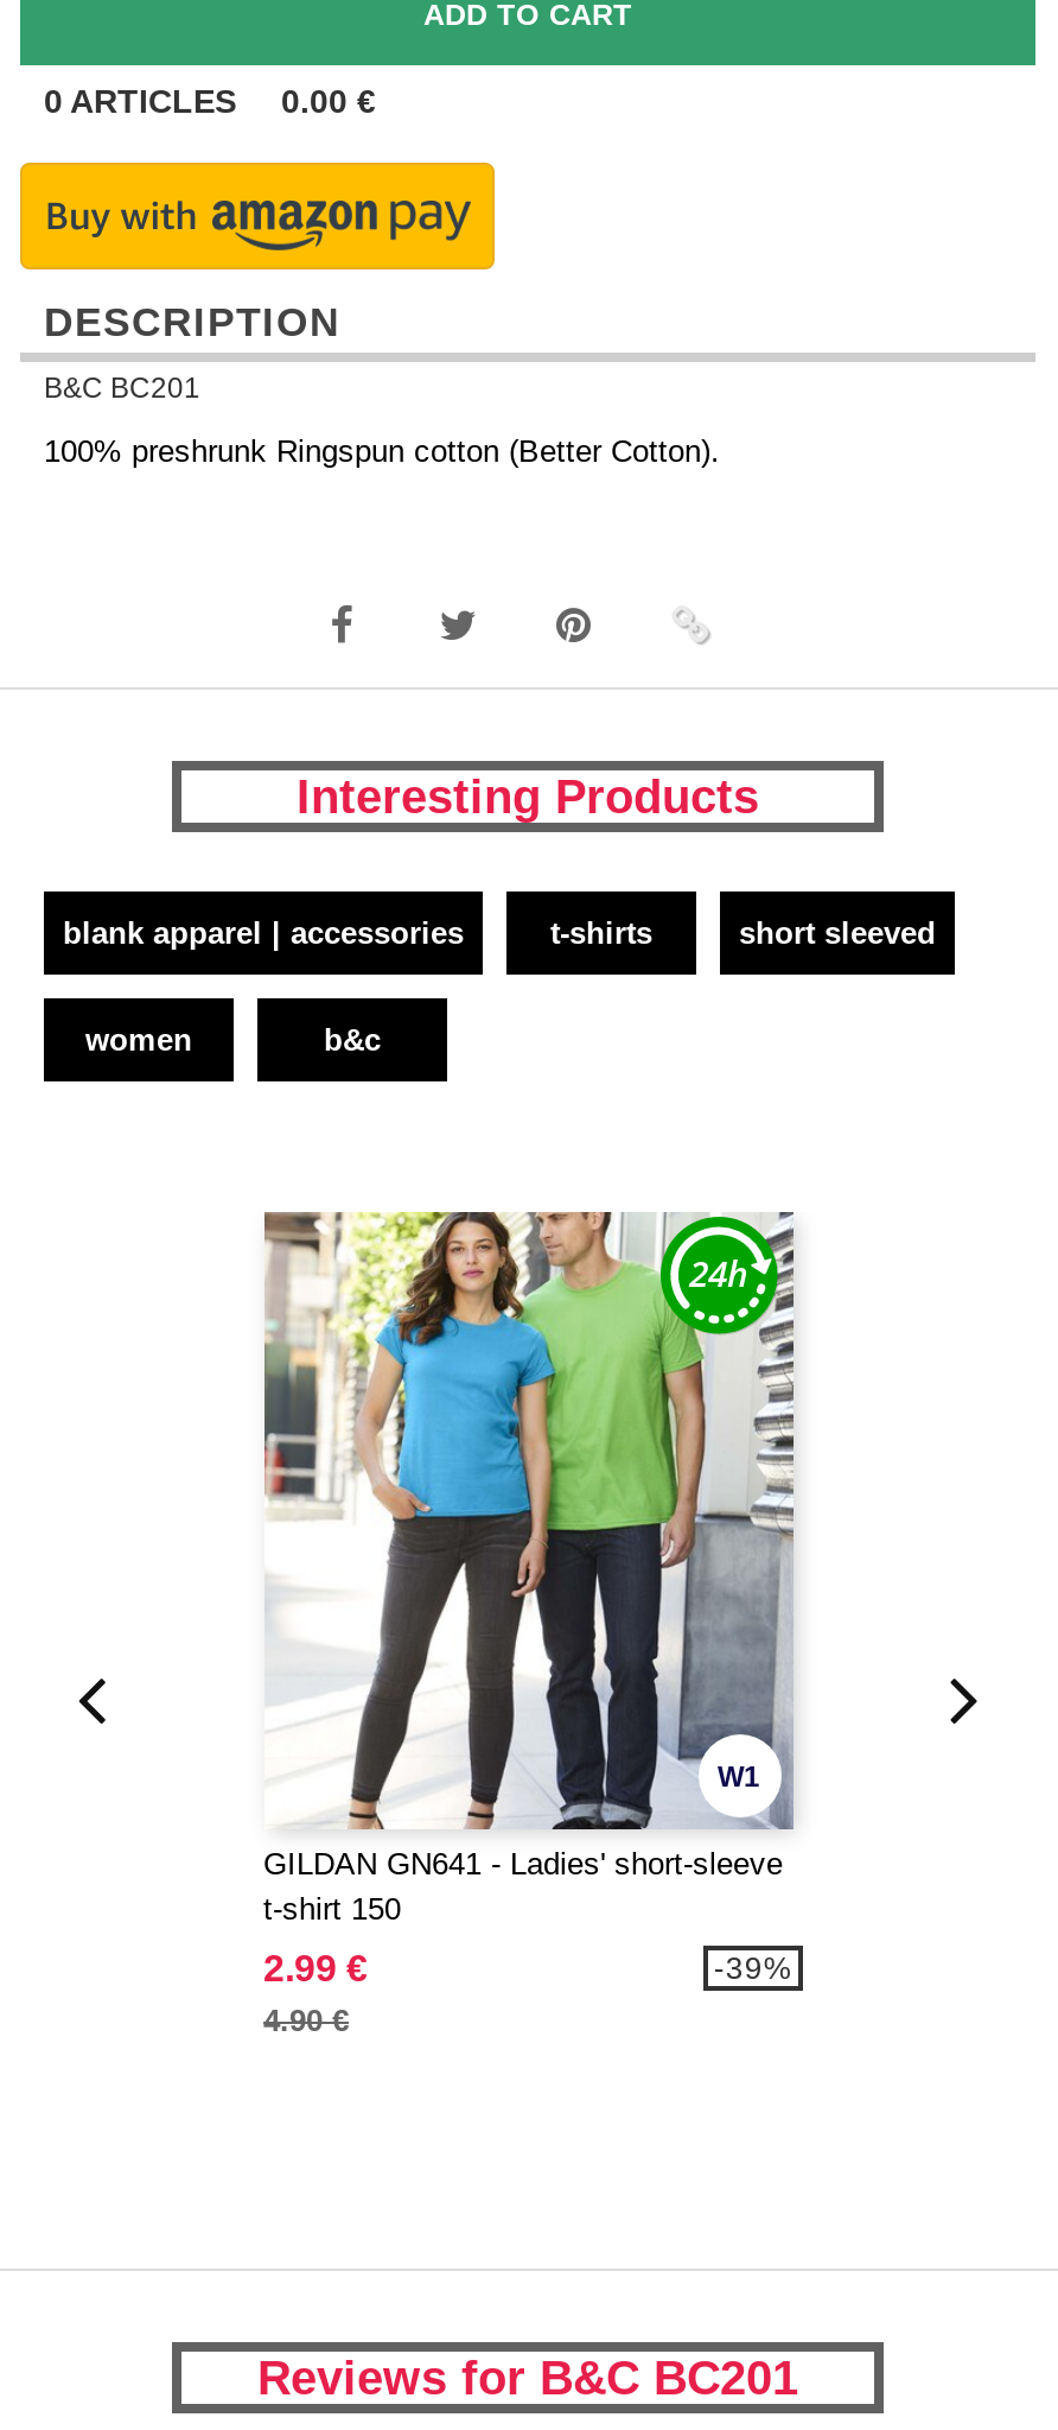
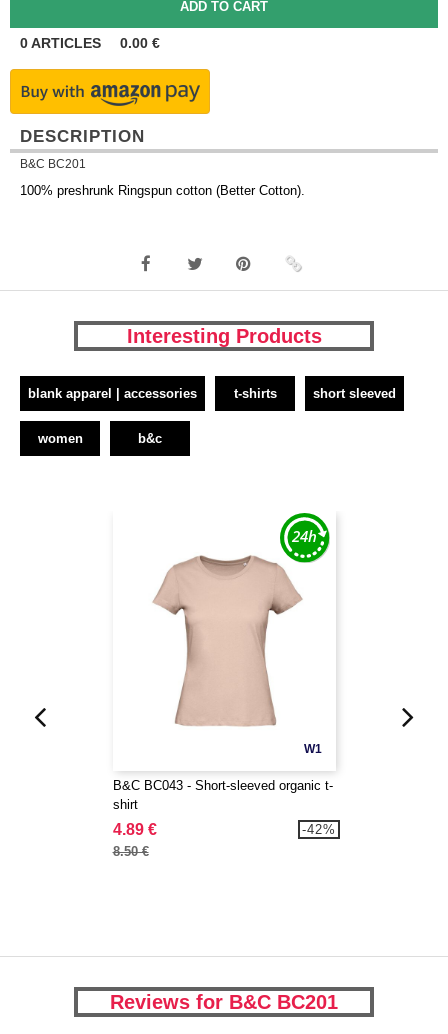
[262,1210,796,1927] [image] | GILDAN GN641 - Ladies' short-sleeve | t-shirt 150 -> [112,511,336,812] [image] | B&C BC043 - Short-sleeved organic t- | shirt
[263,1949,368,2039] 2.99 € | 4.90 € -> [112,821,156,859] 4.89 € | 8.50 €
[714,1951,794,1987] -39% -> [302,822,336,837] -42%

